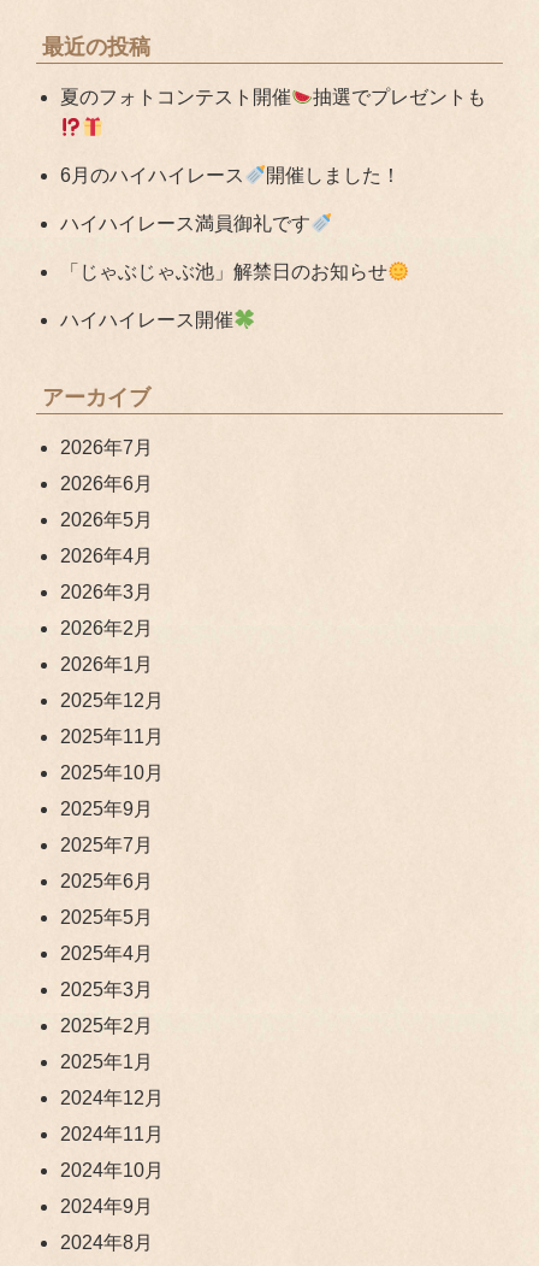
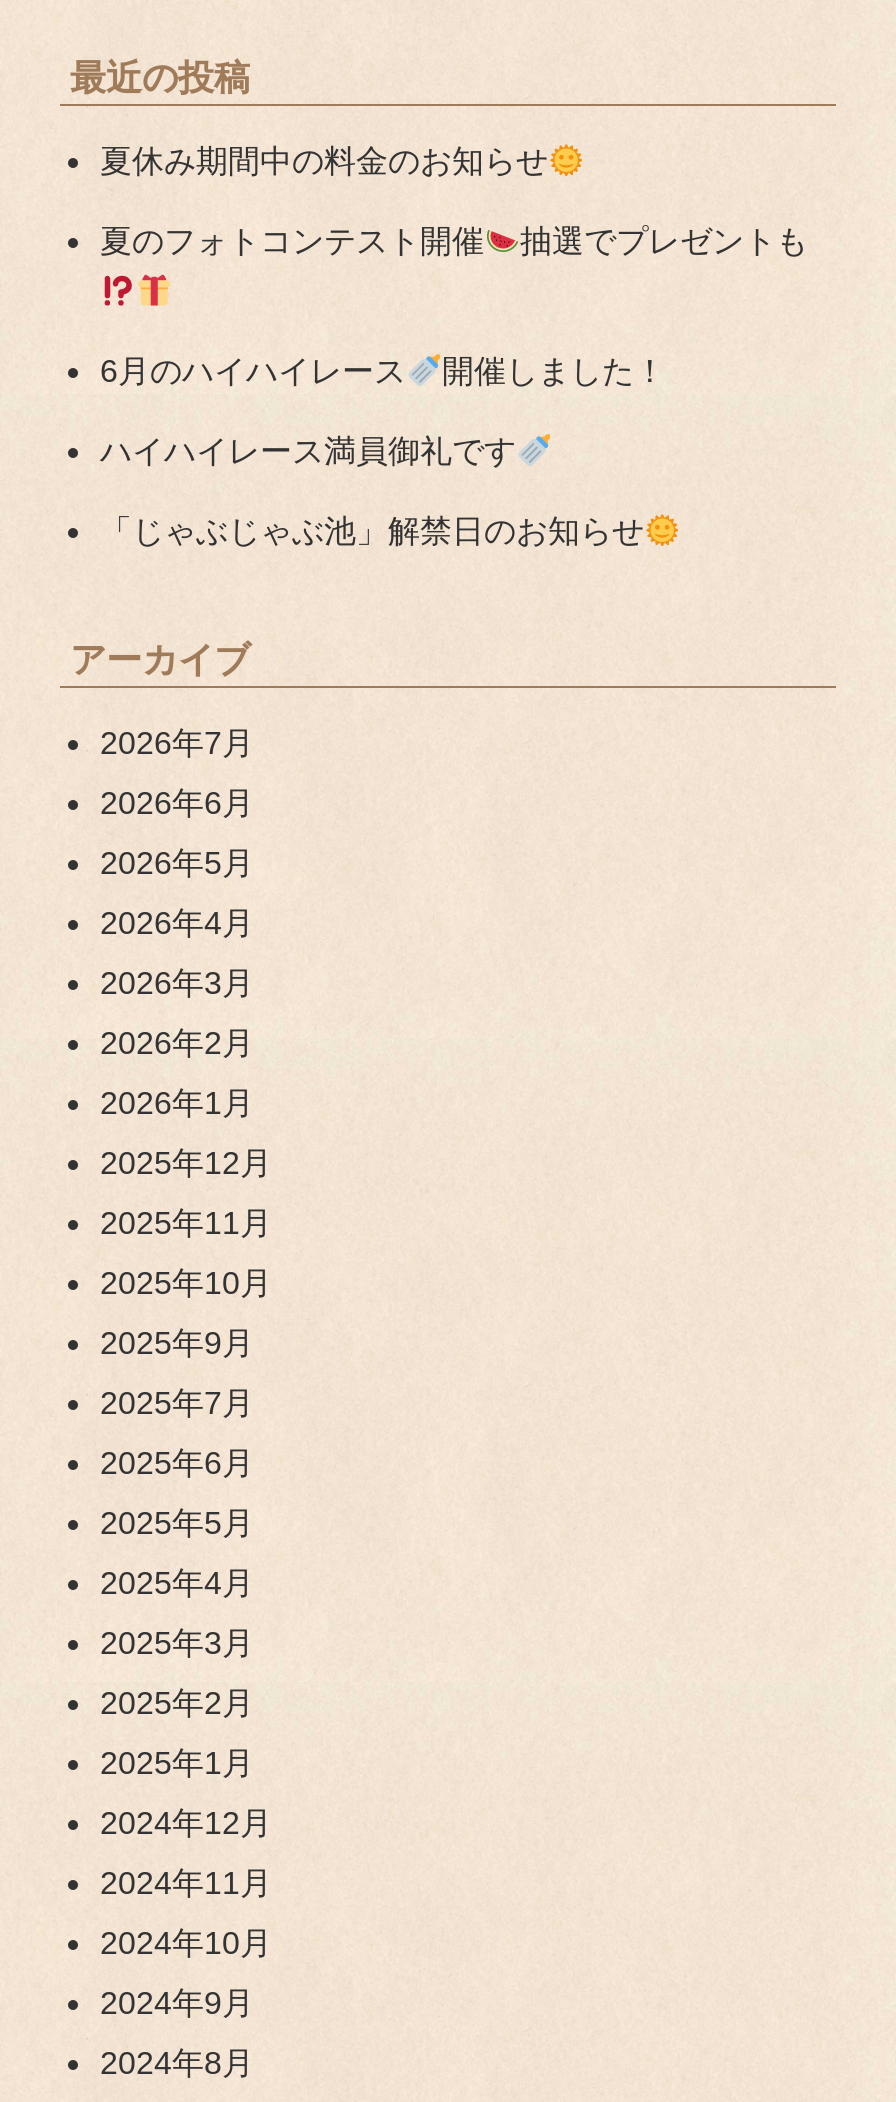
none -> [100,145,548,179] 夏休み期間中の料金のお知らせ
moved [60,87,486,282] -> [100,225,808,549]: 夏のフォトコンテスト開催 | 抽選でプレゼントも | 6月のハイハイレース | 開催しました！ | ハイハイレース満員御礼です | 「じゃぶじゃぶ池」解禁日のお知らせ
[60,310,233,330] ハイハイレース開催 -> none

